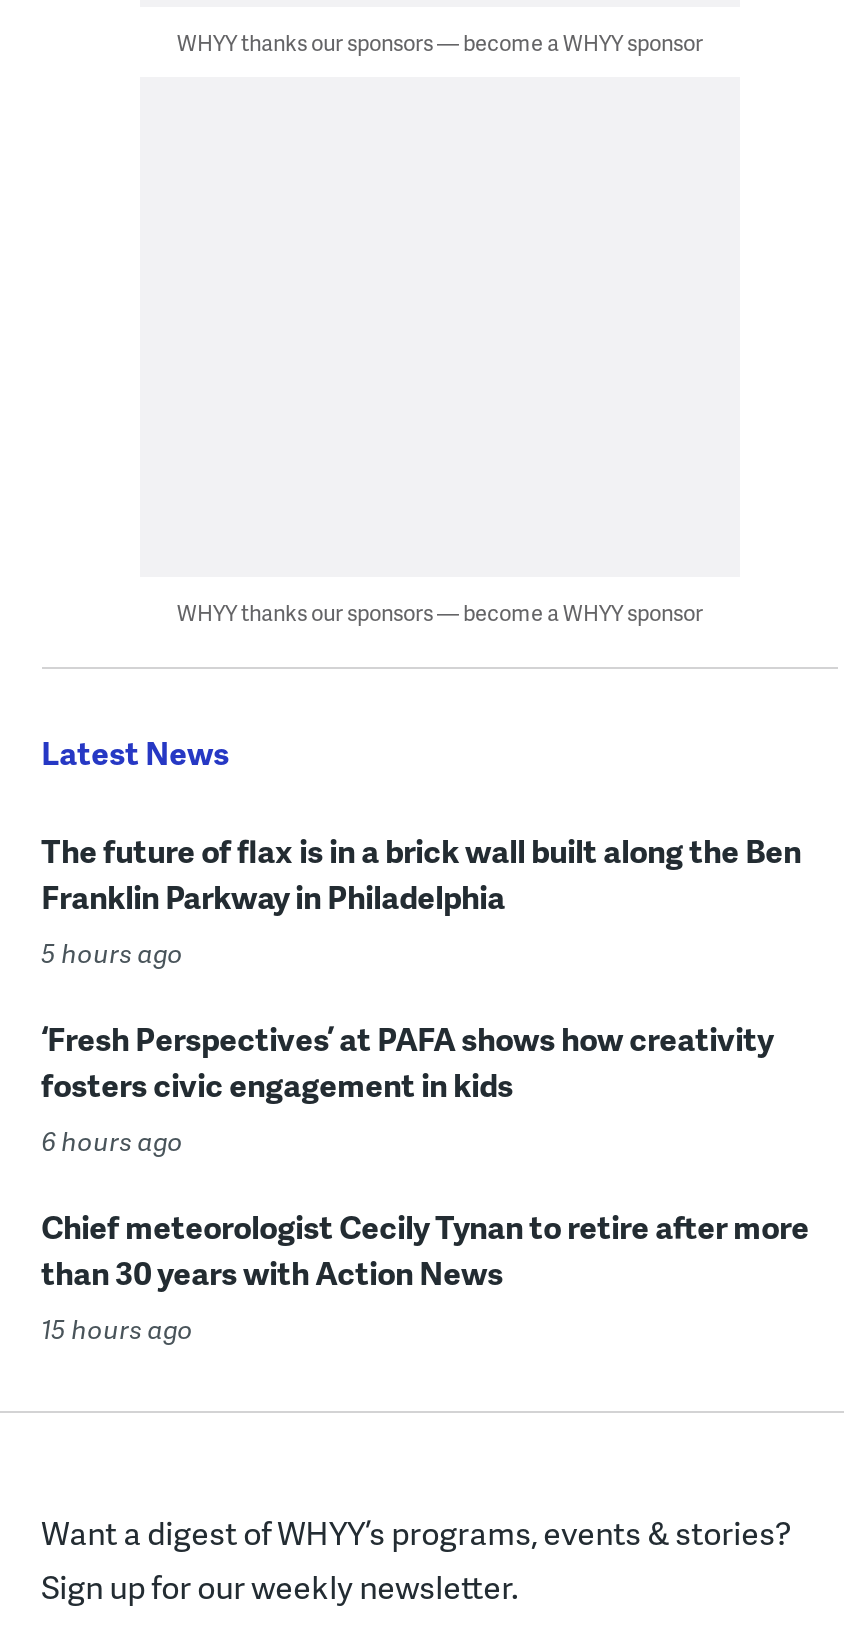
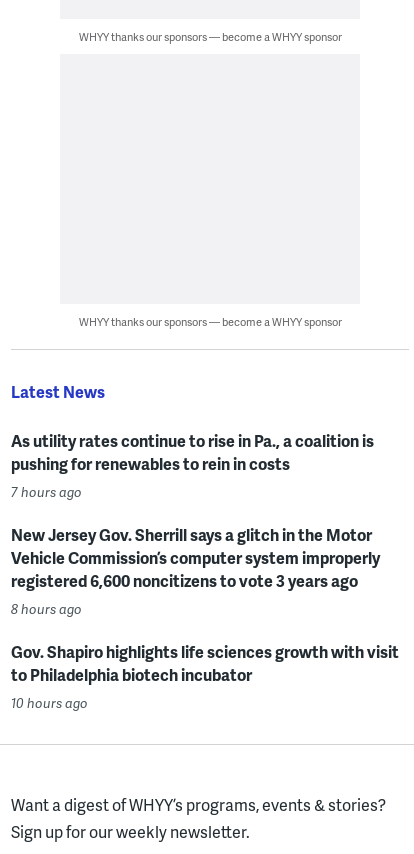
[41,827,801,971] The future of flax is in a brick wall built along the Ben | Franklin Parkway in Philadelphia | 5 hours ago -> [11,429,374,501] As utility rates continue to rise in Pa., a coalition is | pushing for renewables to rein in costs | 7 hours ago
[41,1015,773,1159] ‘Fresh Perspectives’ at PAFA shows how creativity | fosters civic engagement in kids | 6 hours ago -> [11,523,380,618] New Jersey Gov. Sherrill says a glitch in the Motor | Vehicle Commission’s computer system improperly | registered 6,600 noncitizens to vote 3 years ago | 8 hours ago
[41,1203,809,1347] Chief meteorologist Cecily Tynan to retire after more | than 30 years with Action News | 15 hours ago -> [11,640,399,712] Gov. Shapiro highlights life sciences growth with visit | to Philadelphia biotech incubator | 10 hours ago

